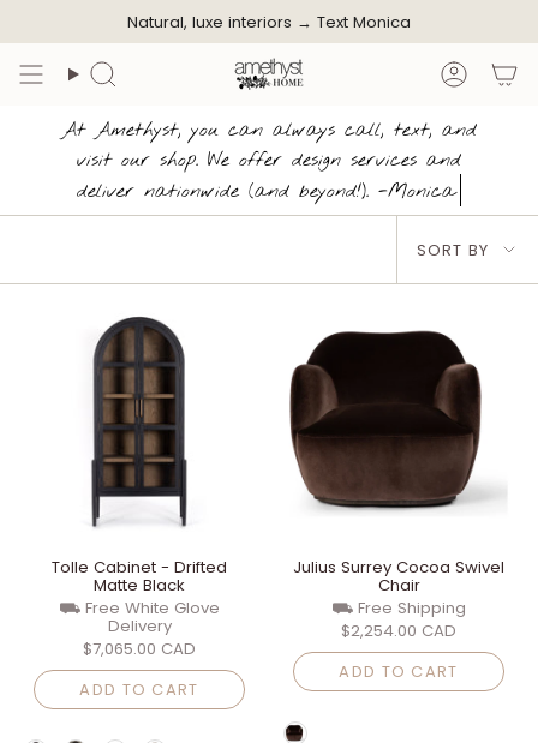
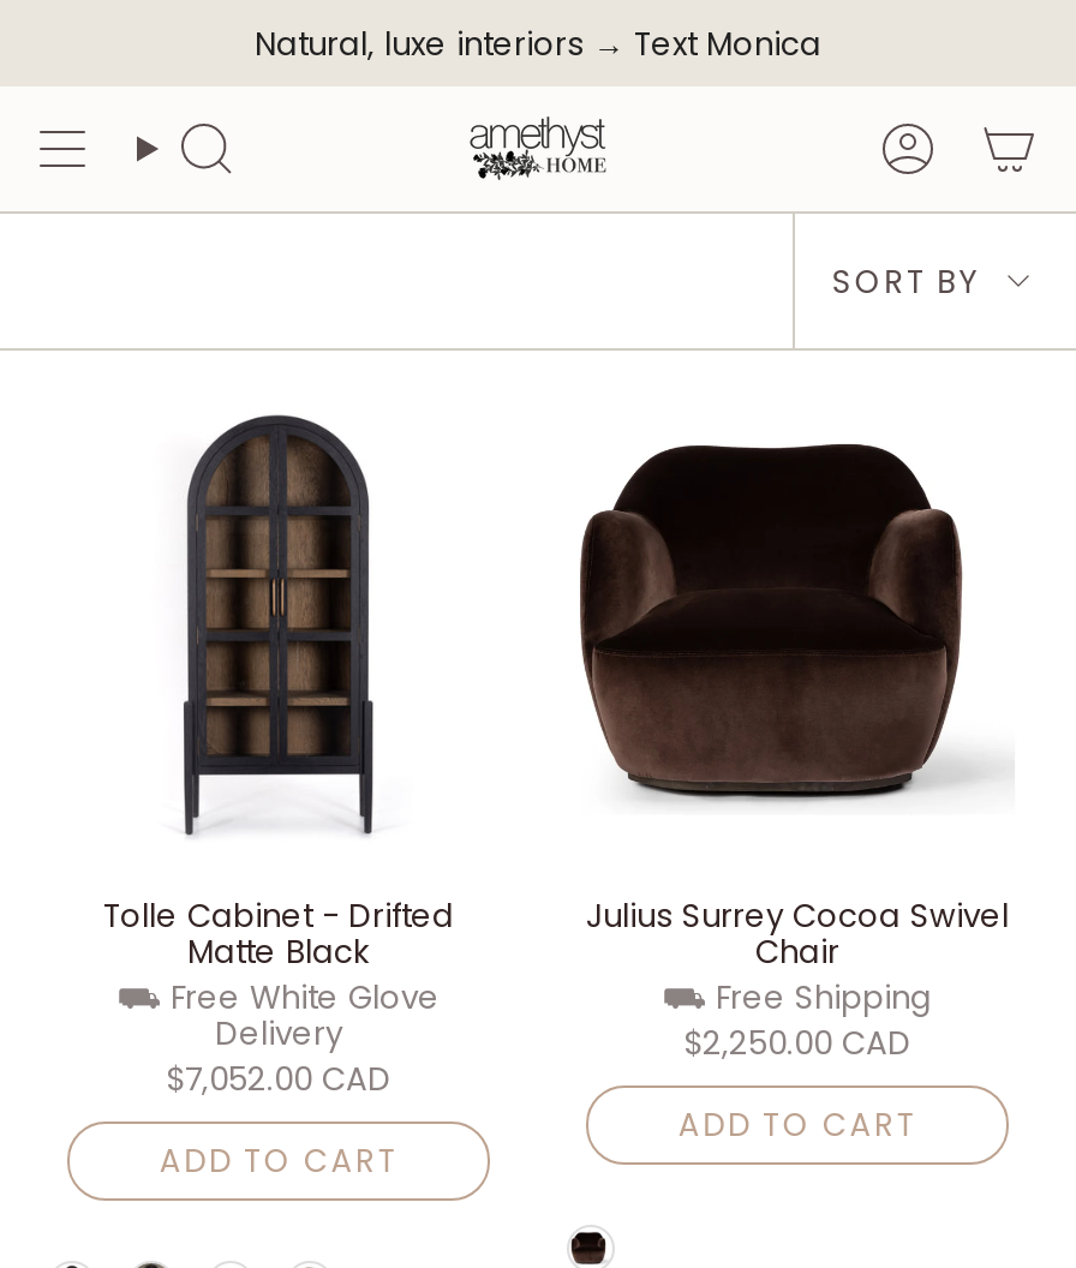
[61,118,477,204] At Amethyst, you can always call, text, and | visit our shop. We offer design services and | deliver nationwide (and beyond!). -Monica -> none
[341,619,456,642] $2,254.00 CAD -> [683,1021,911,1066] $2,250.00 CAD
[83,637,196,660] $7,065.00 CAD -> [166,1057,391,1102] $7,052.00 CAD

